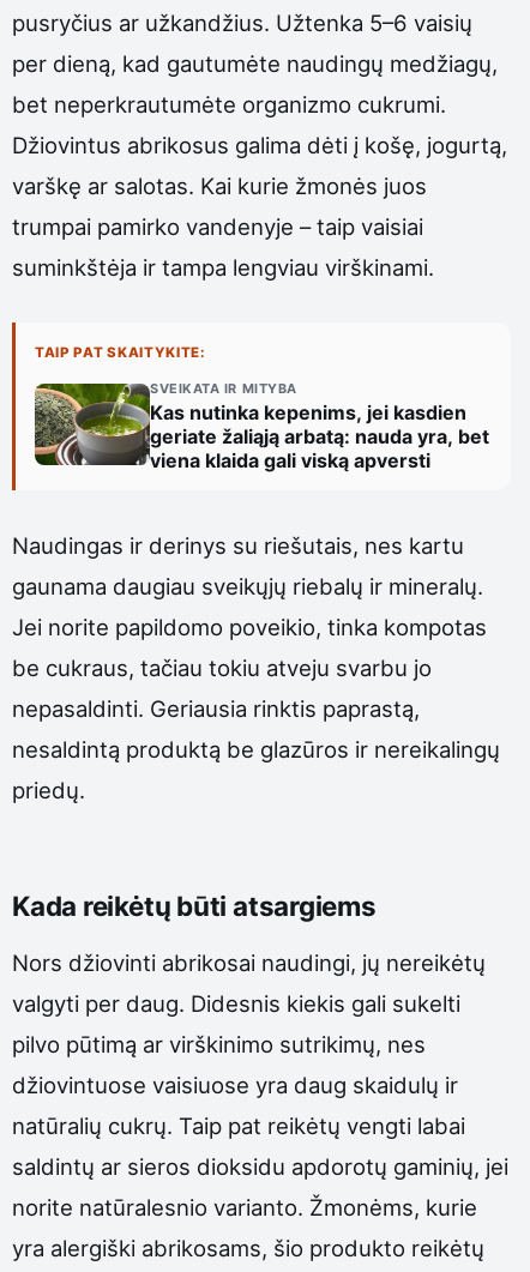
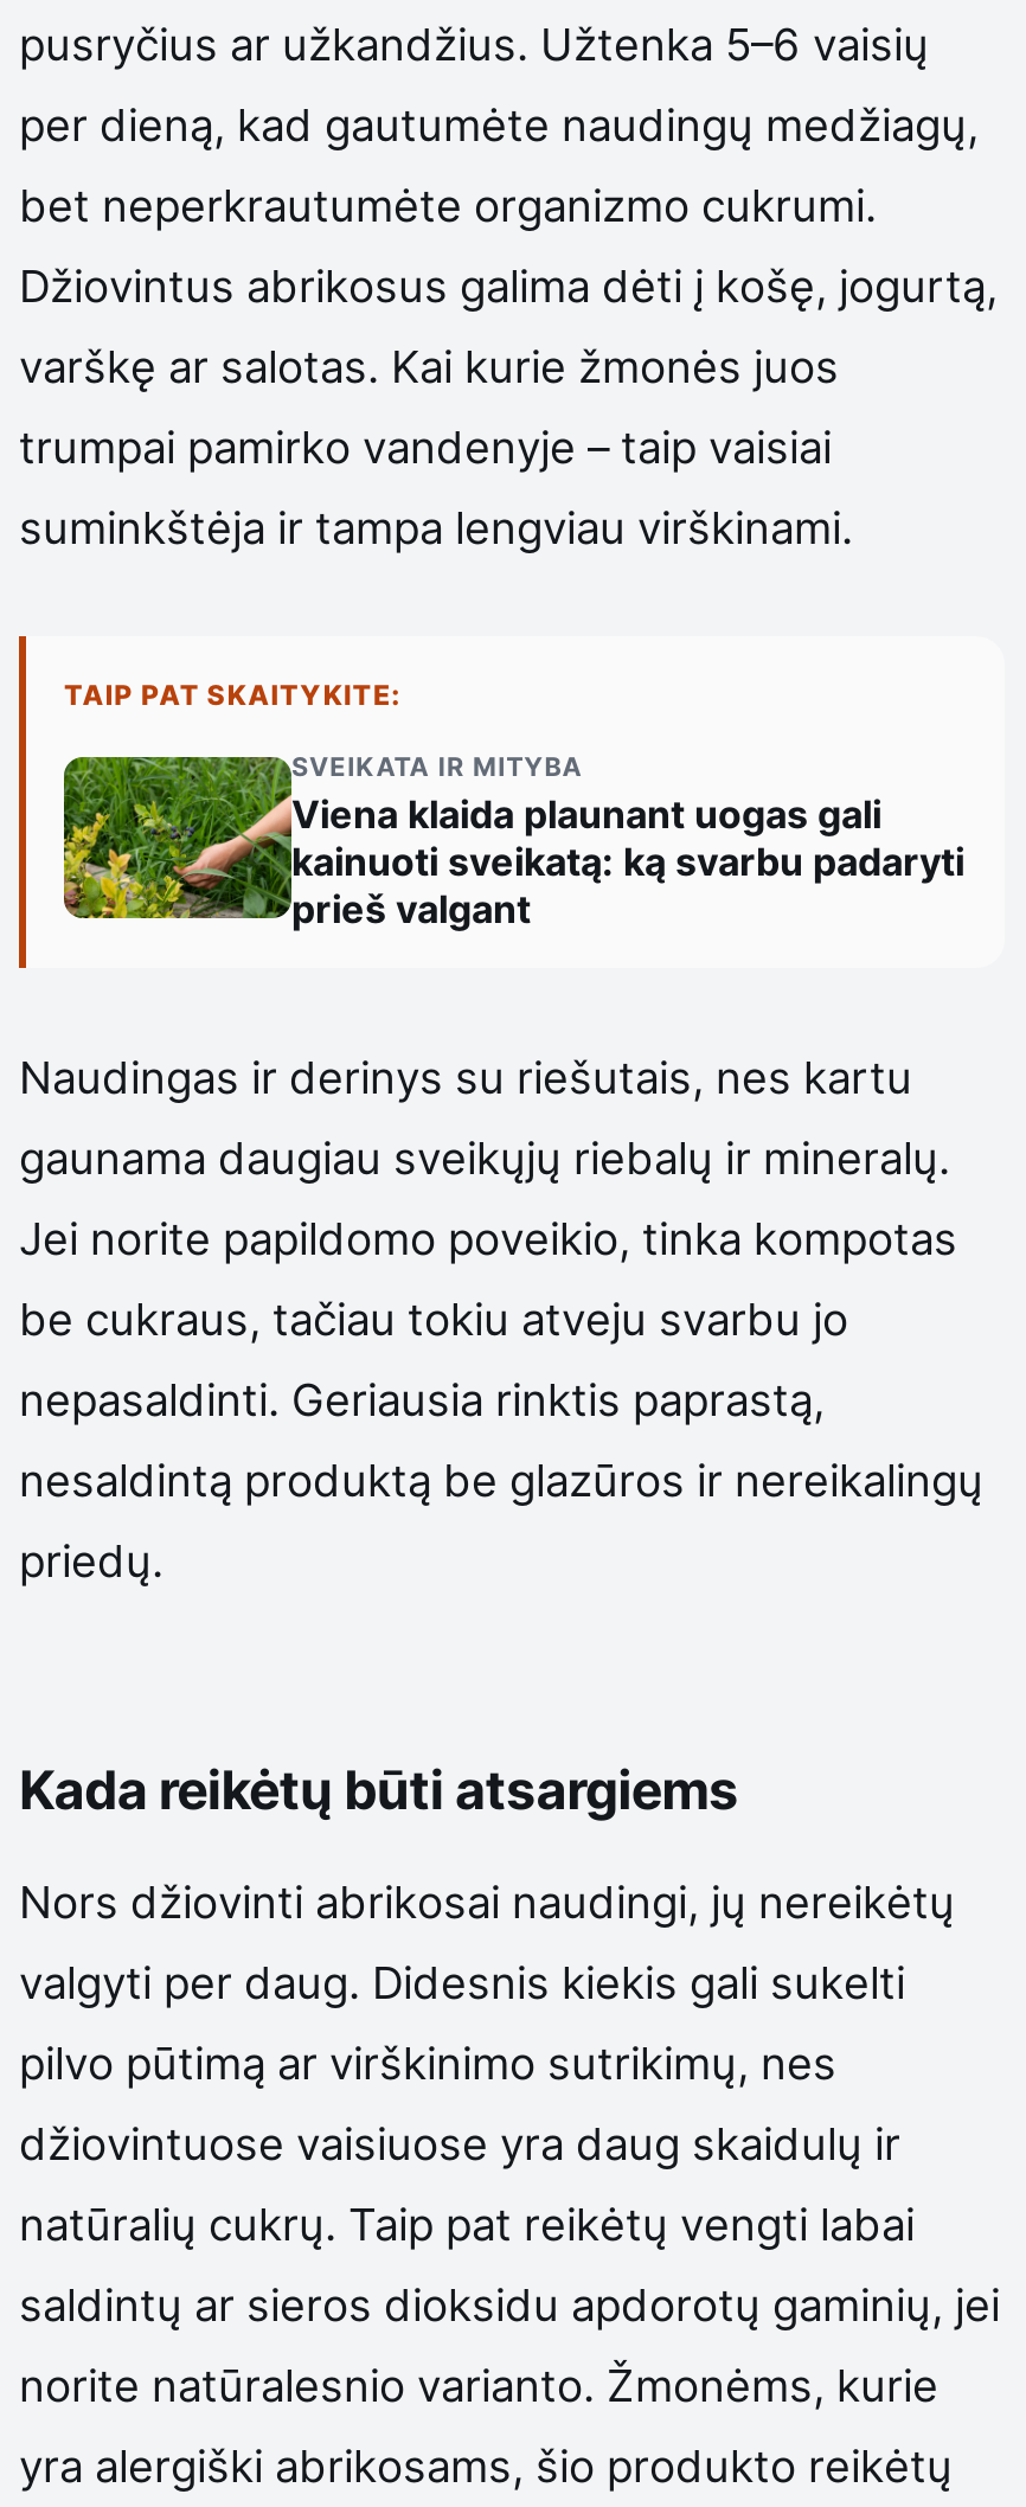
[34,382,489,473] [image] | Kas nutinka kepenims, jei kasdien | geriate žaliąją arbatą: nauda yra, bet | viena klaida gali viską apversti -> [62,755,964,933] [image] | Viena klaida plaunant uogas gali | kainuoti sveikatą: ką svarbu padaryti | prieš valgant

